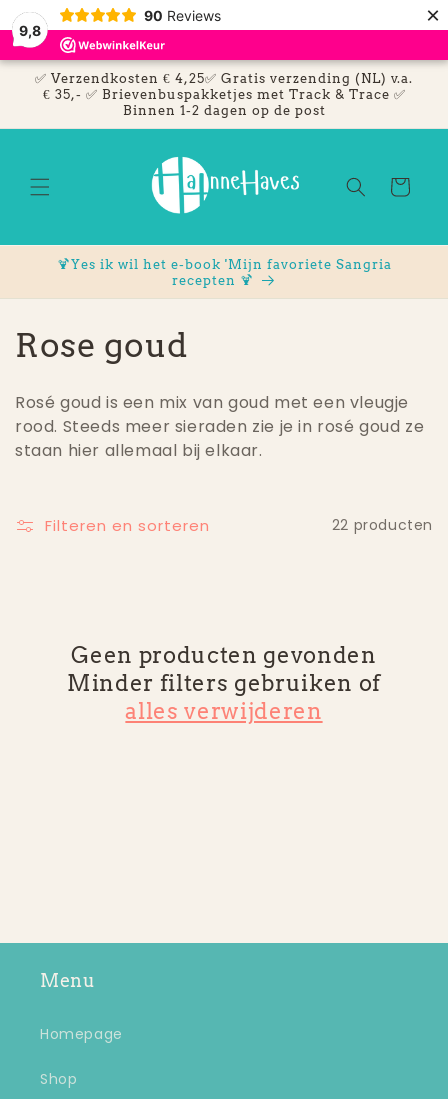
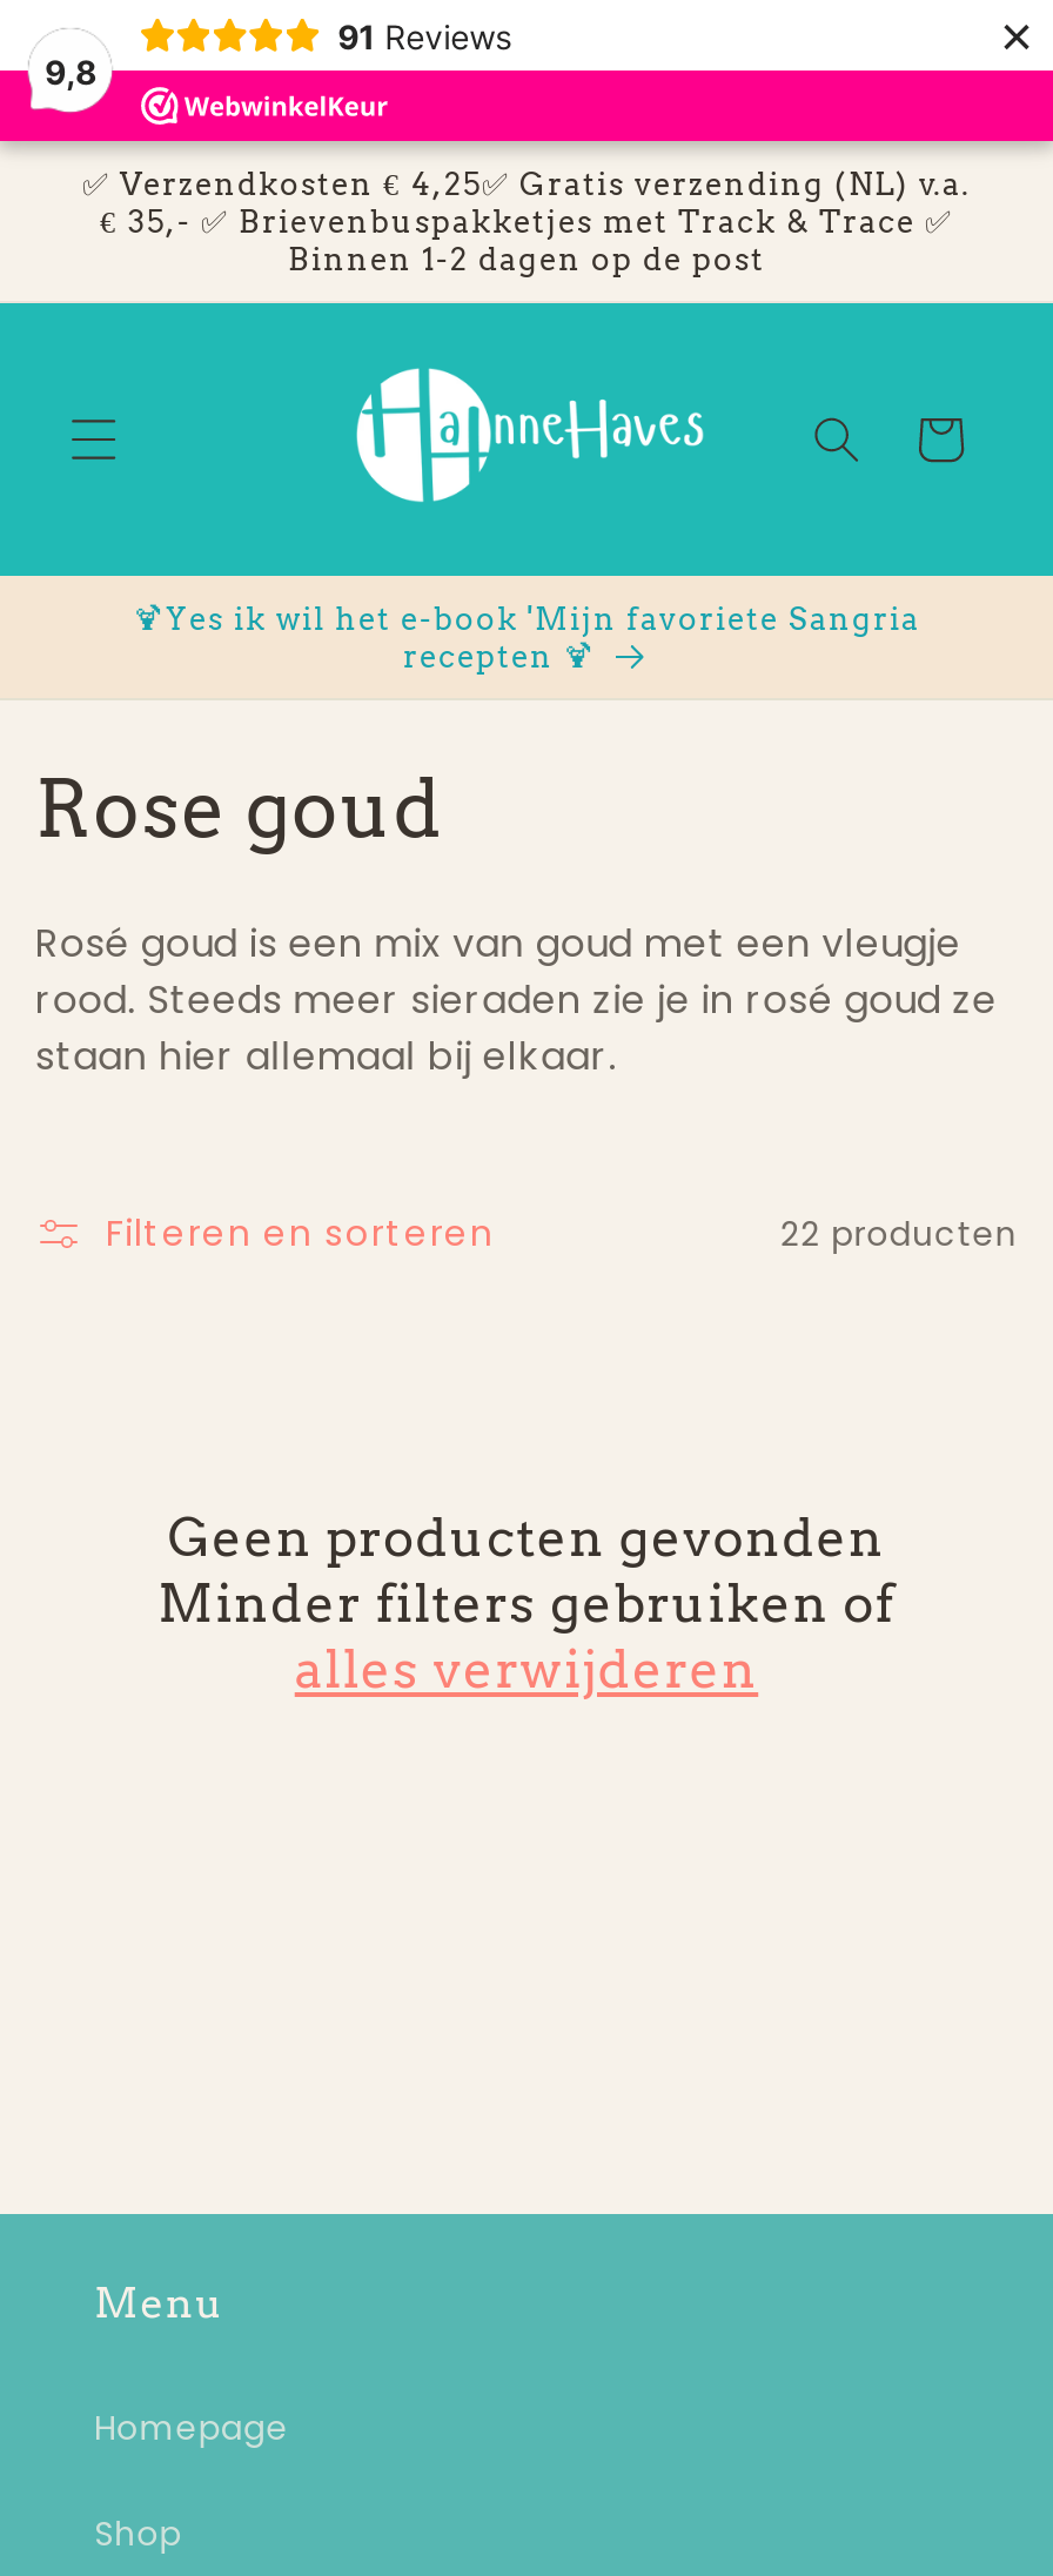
[144,6,221,23] 90 Reviews -> [338,15,511,55] 91 Reviews

